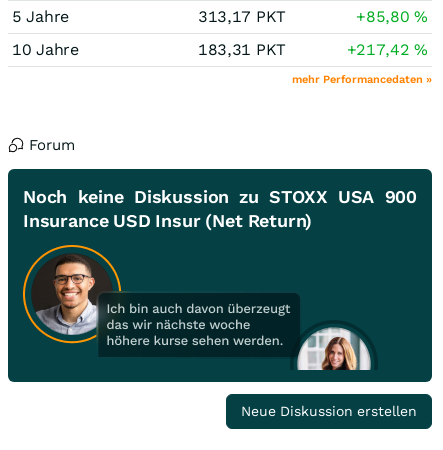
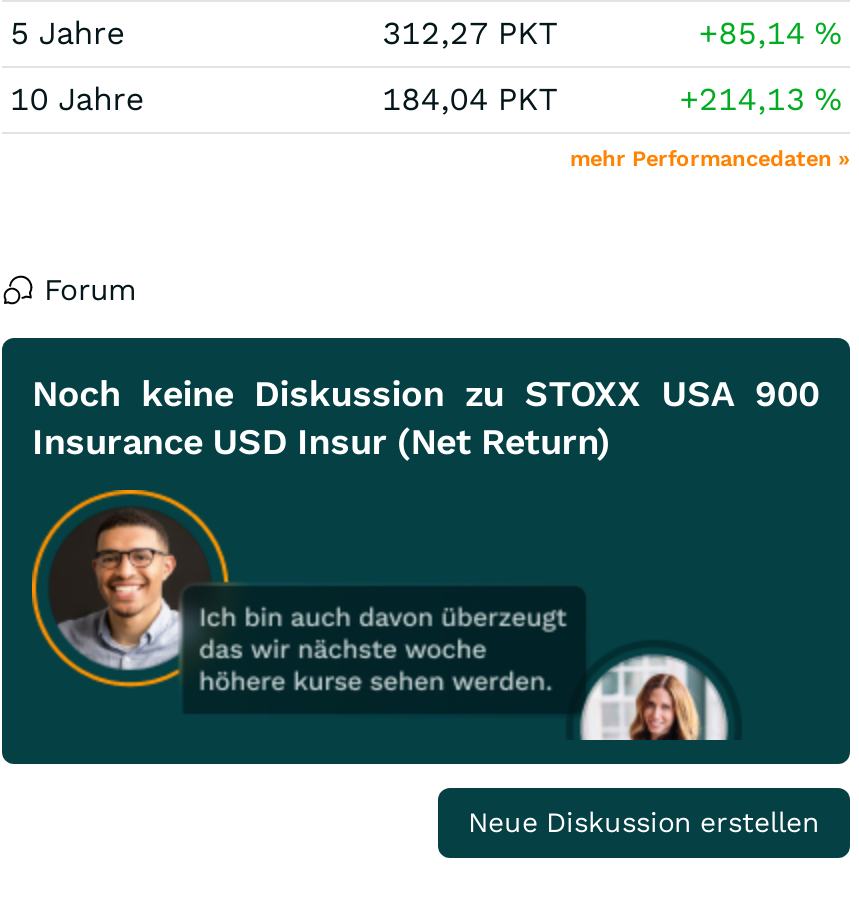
[198,7,286,26] 313,17 PKT -> [382,14,558,52] 312,27 PKT
[356,7,428,26] +85,80% -> [699,14,842,52] +85,14%
[198,40,286,59] 183,31 PKT -> [382,80,558,118] 184,04 PKT
[347,40,428,59] +217,42% -> [679,80,842,118] +214,13%

